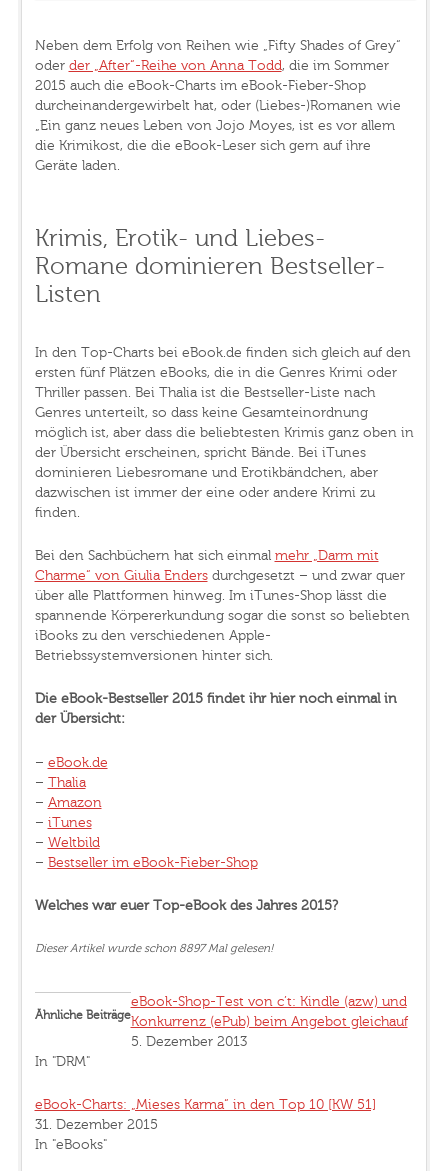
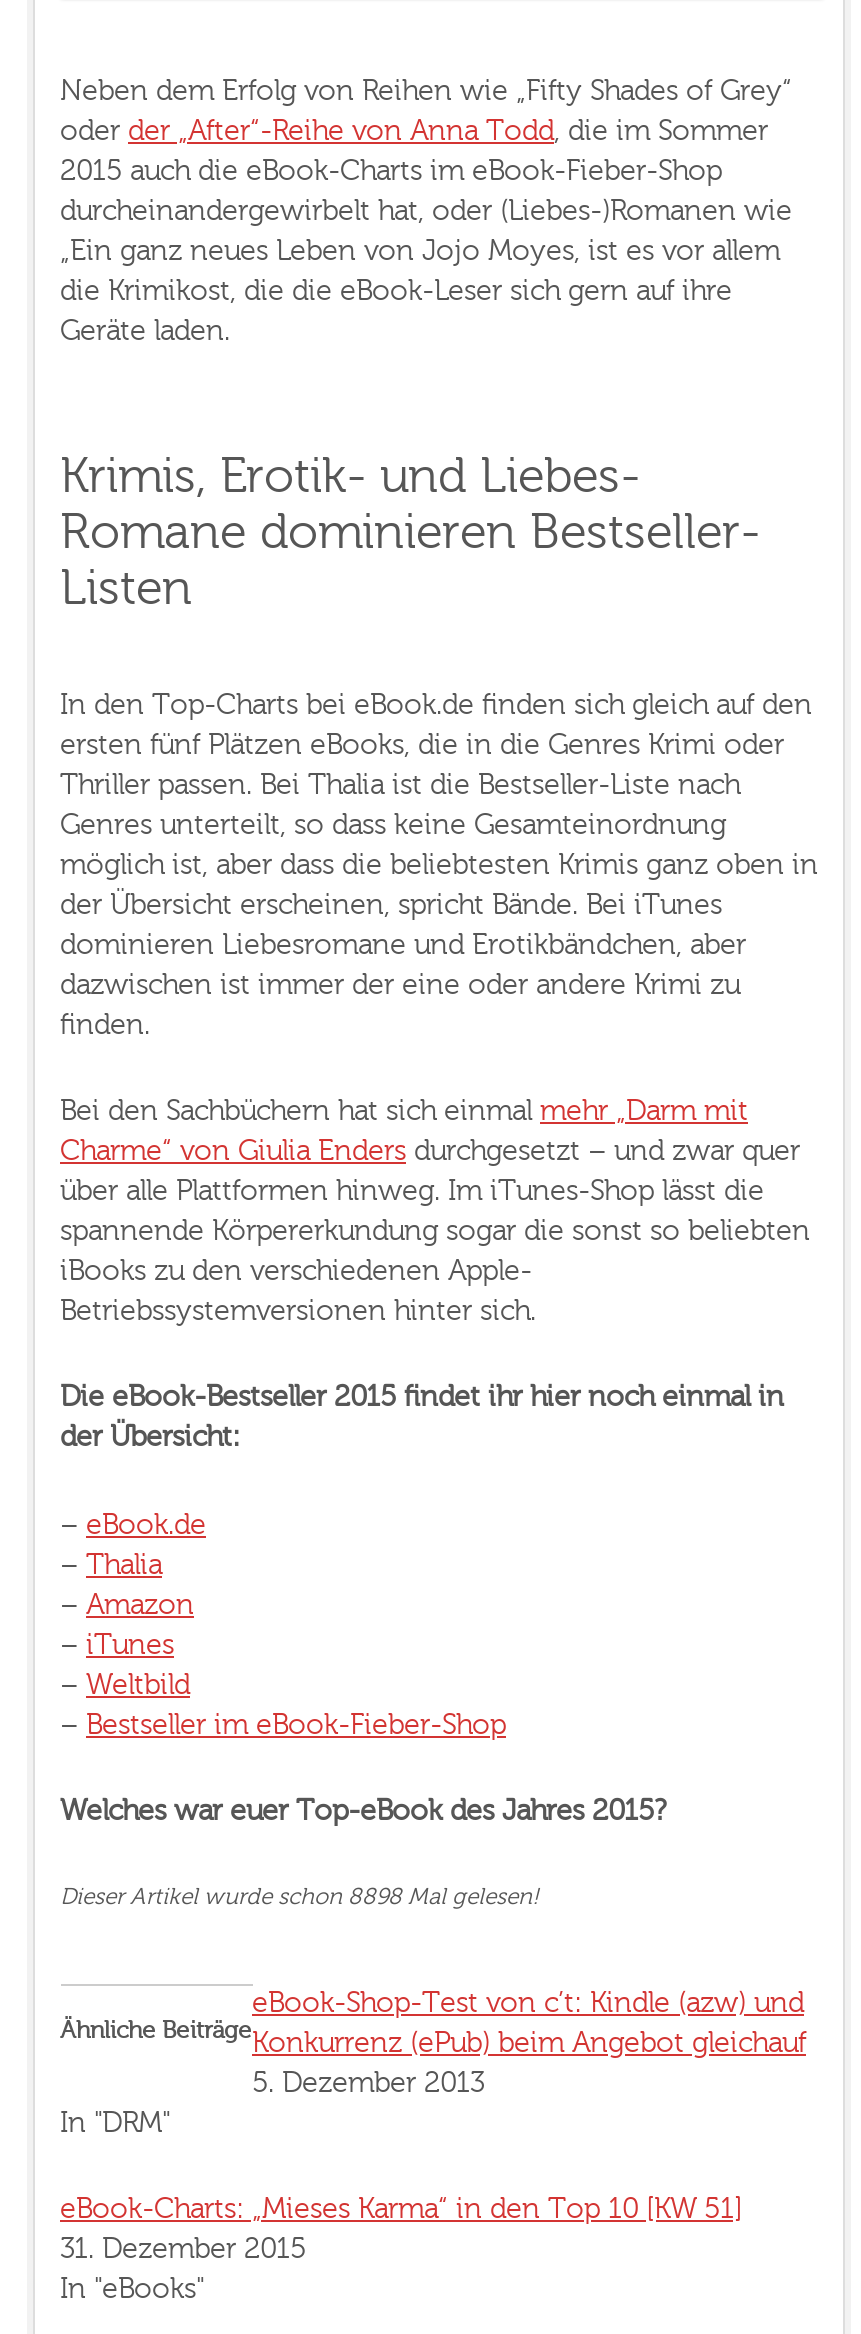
[34,942,272,955] Dieser Artikel wurde schon 8897 Mal gelesen! -> [60,1884,538,1910] Dieser Artikel wurde schon 8898 Mal gelesen!

